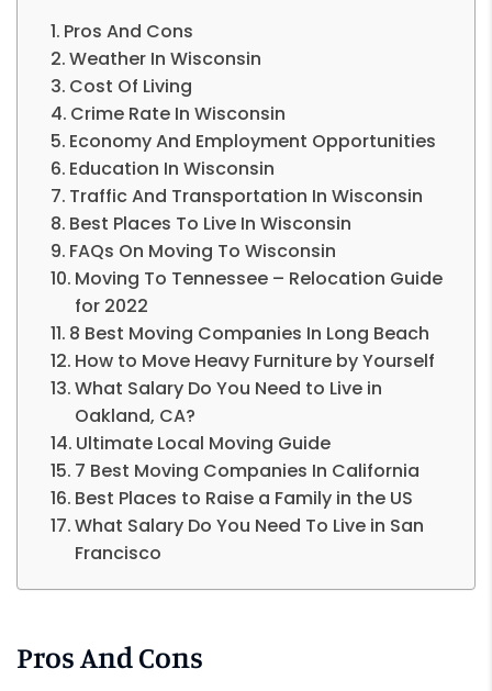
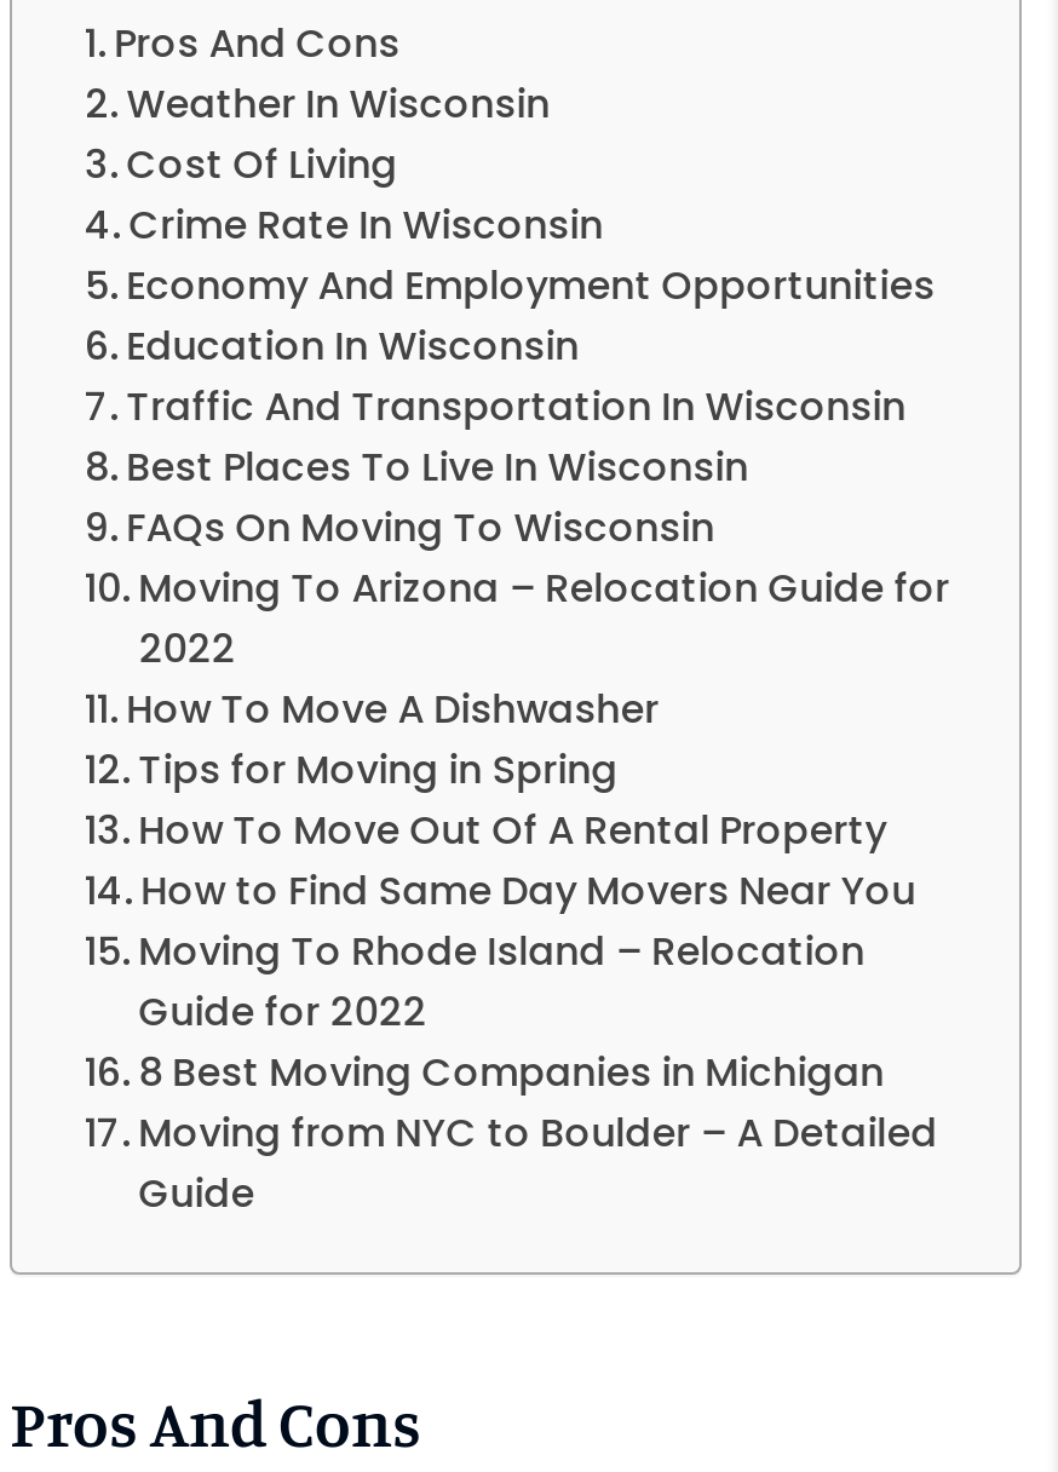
[69,265,443,565] Moving To Tennessee – Relocation Guide | for 2022 | 8 Best Moving Companies In Long Beach | How to Move Heavy Furniture by Yourself | What Salary Do You Need to Live in | Oakland, CA? | Ultimate Local Moving Guide | 7 Best Moving Companies In California | Best Places to Raise a Family in the US | What Salary Do You Need To Live in San | Francisco -> [126,560,950,1220] Moving To Arizona – Relocation Guide for | 2022 | How To Move A Dishwasher | Tips for Moving in Spring | How To Move Out Of A Rental Property | How to Find Same Day Movers Near You | Moving To Rhode Island – Relocation | Guide for 2022 | 8 Best Moving Companies in Michigan | Moving from NYC to Boulder – A Detailed | Guide

